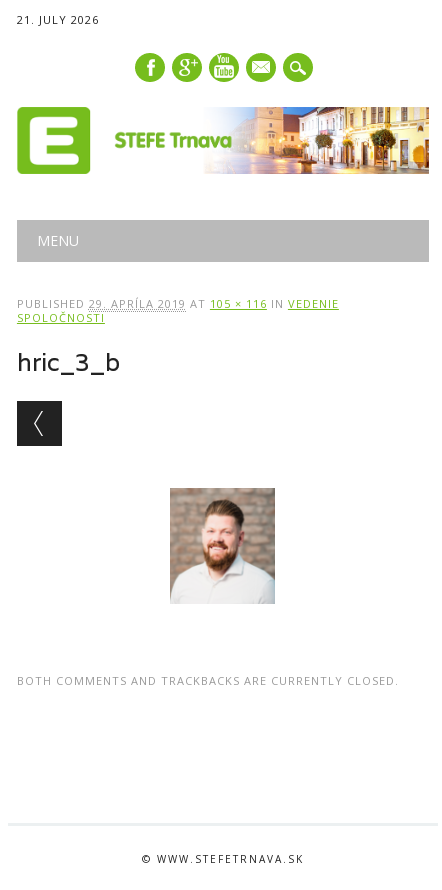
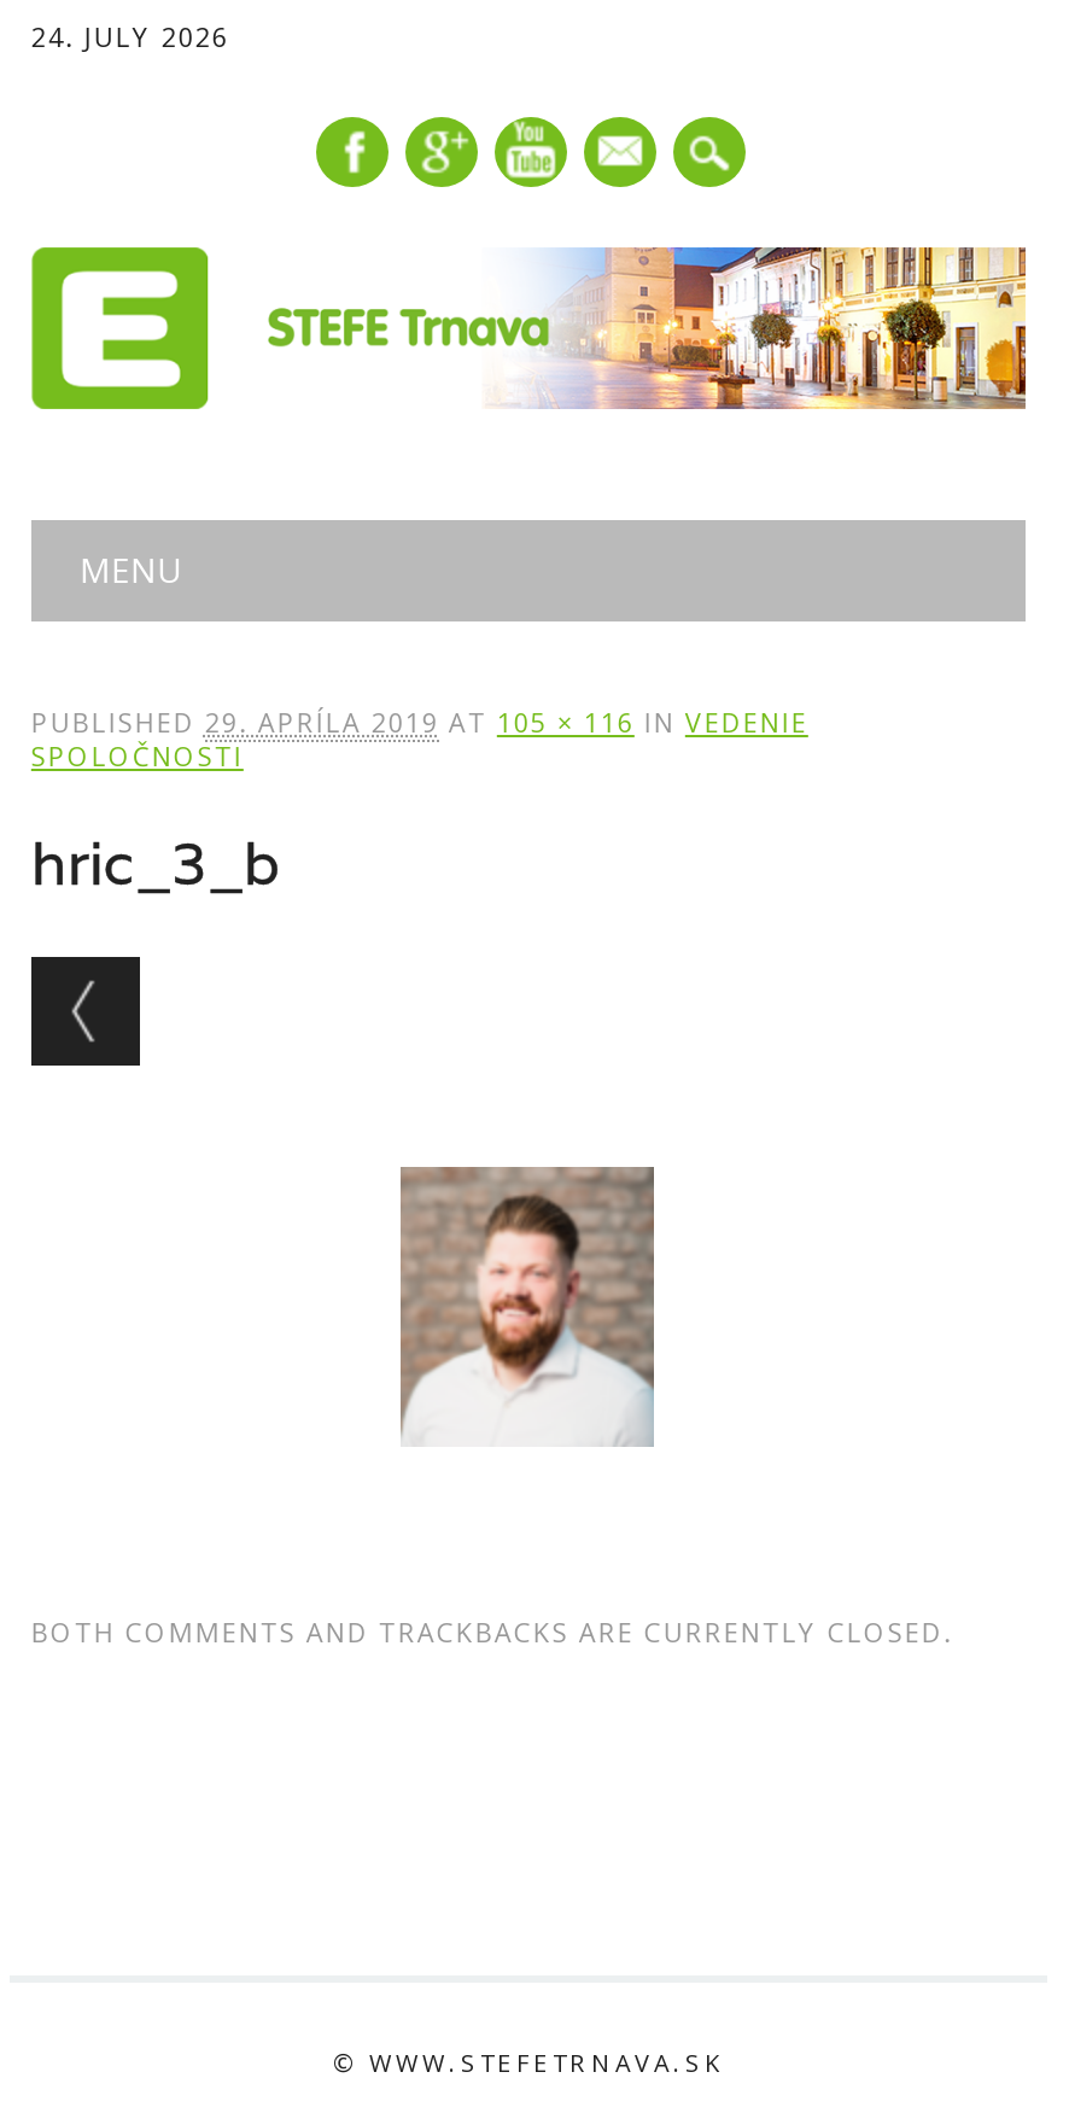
[17,12,99,27] 21. JULY 2026 -> [31,18,229,54] 24. JULY 2026

